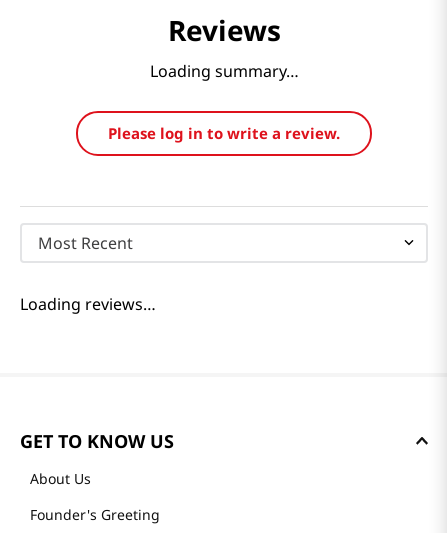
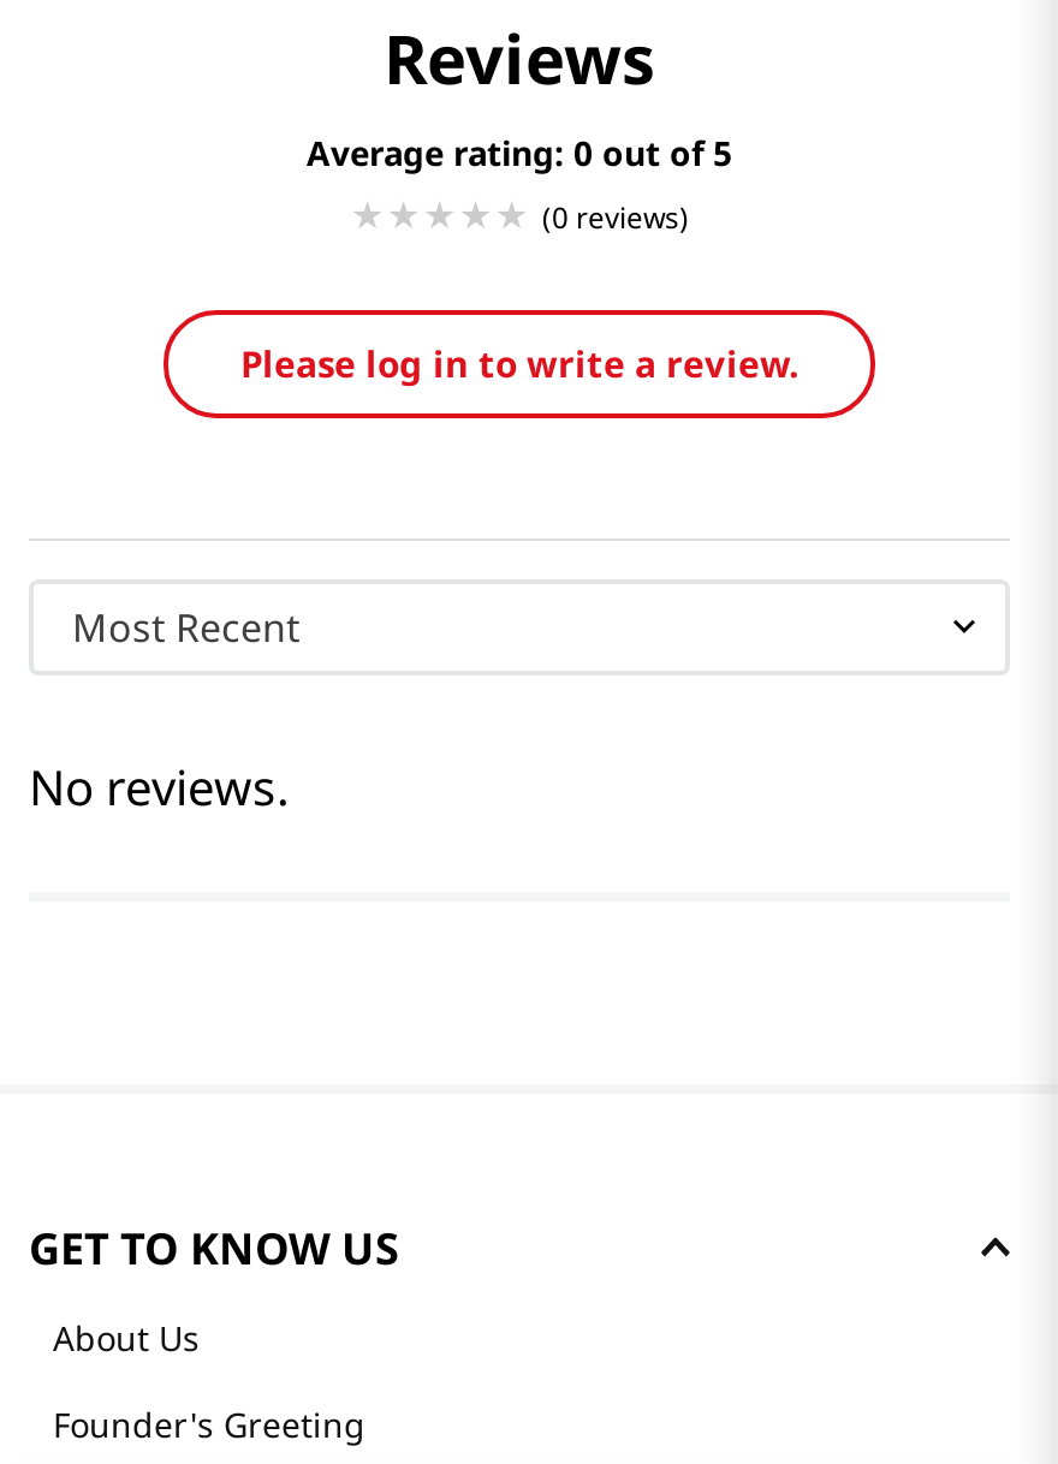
[149,60,298,82] Loading summary… -> [307,130,689,237] Average rating: 0 | (0 reviews)
[20,293,156,315] Loading reviews… -> [29,755,289,820] No reviews.

